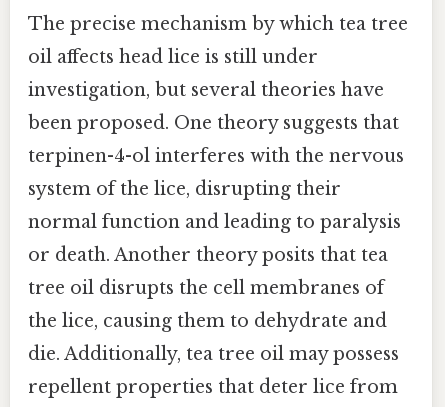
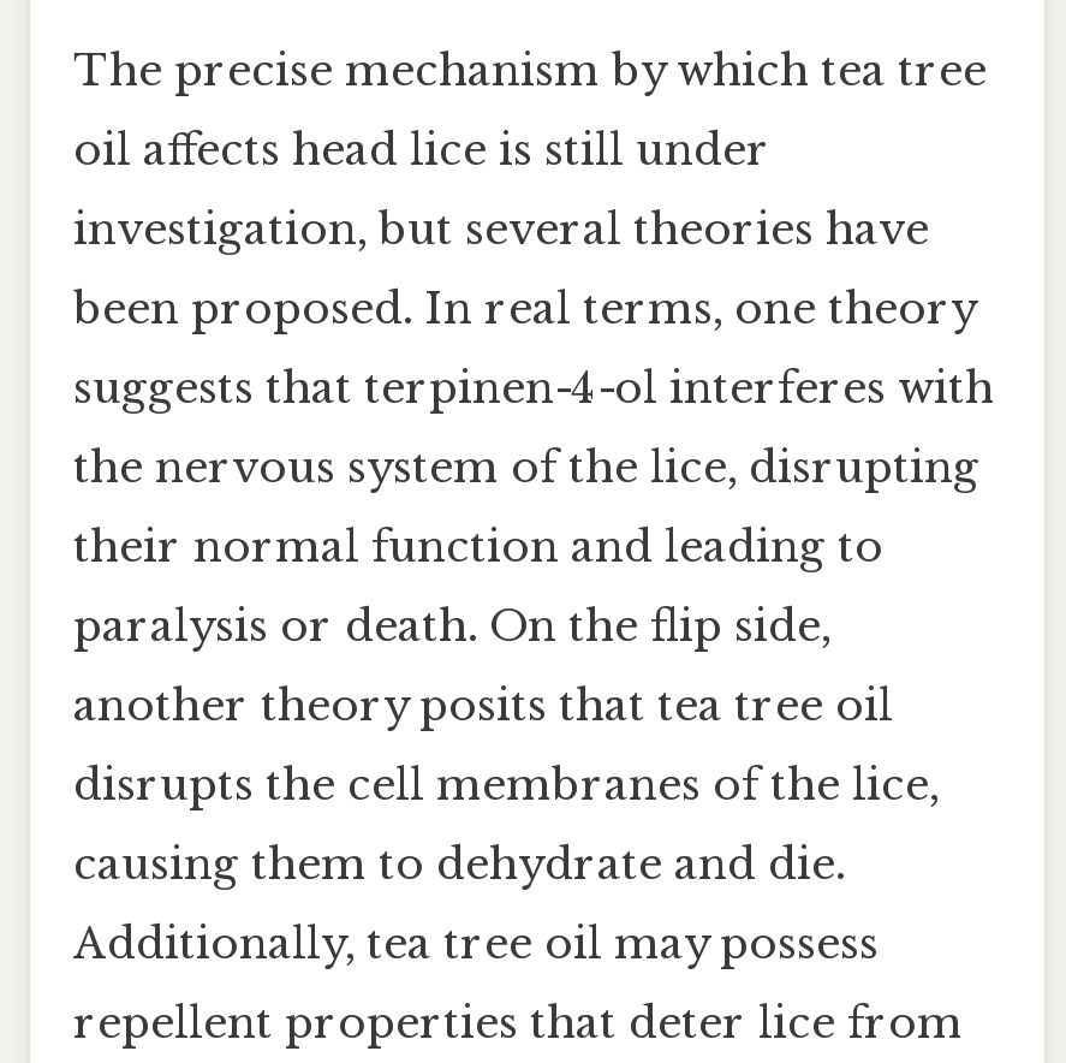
[28,112,404,365] been proposed. One theory suggests that | terpinen-4-ol interferes with the nervous | system of the lice, disrupting their | normal function and leading to paralysis | or death. Another theory posits that tea | tree oil disrupts the cell membranes of | the lice, causing them to dehydrate and | die. Additionally, tea tree oil may possess -> [73,282,994,970] been proposed. In real terms, one theory | suggests that terpinen-4-ol interferes with | the nervous system of the lice, disrupting | their normal function and leading to | paralysis or death. On the flip side, | another theory posits that tea tree oil | disrupts the cell membranes of the lice, | causing them to dehydrate and die. | Additionally, tea tree oil may possess

